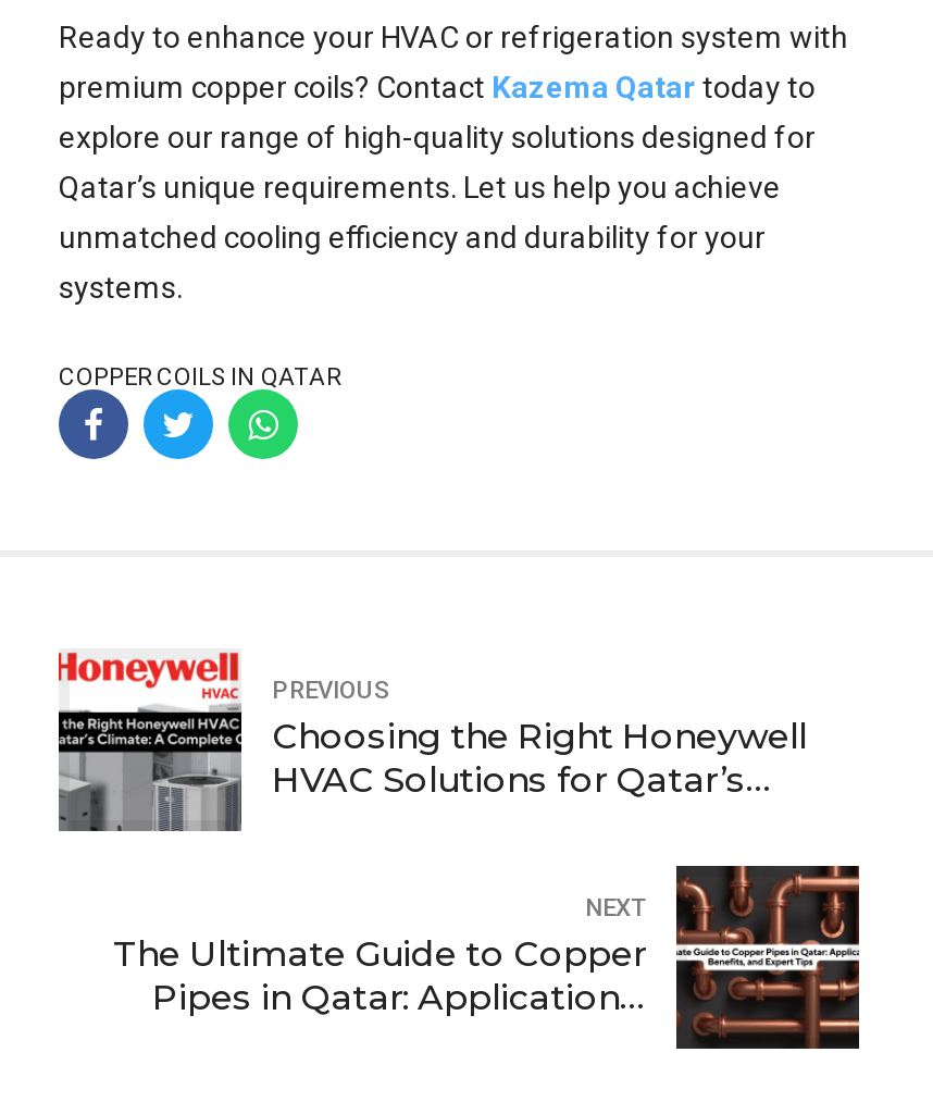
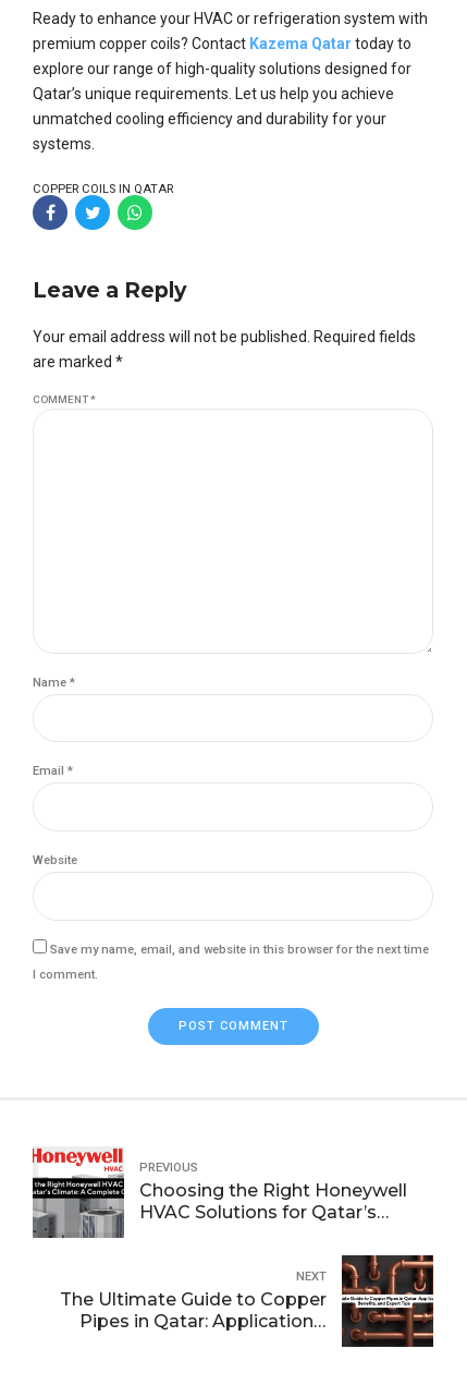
none -> [33,277,416,406] Leave a Reply | Your email address will not be published. Required fields | are marked * | COMMENT *
none -> [33,675,75,689] Name *
none -> [33,764,73,778] Email *
none -> [33,853,77,868] Website
none -> [33,943,429,982] Save my name, email, and website in this browser for the next time | I comment.
none -> [178,1019,288,1033] POST COMMENT

